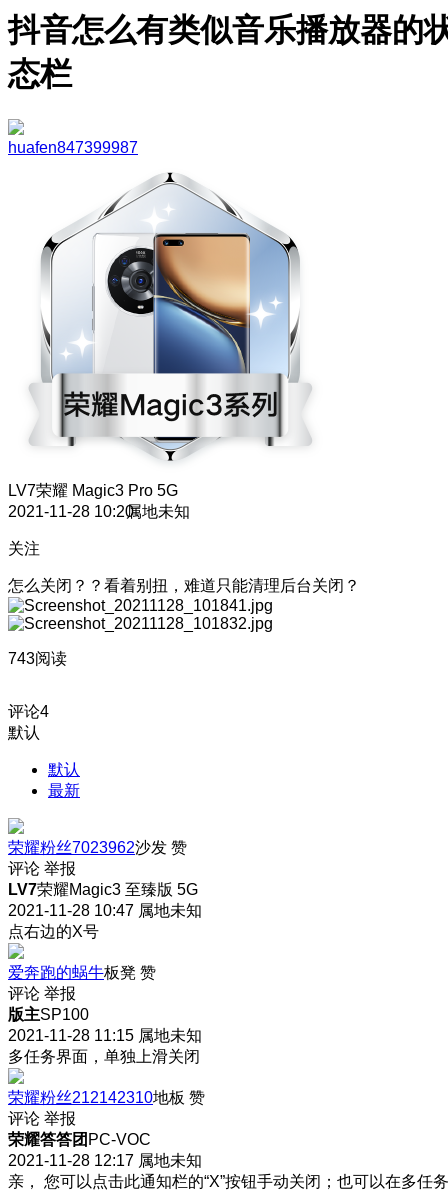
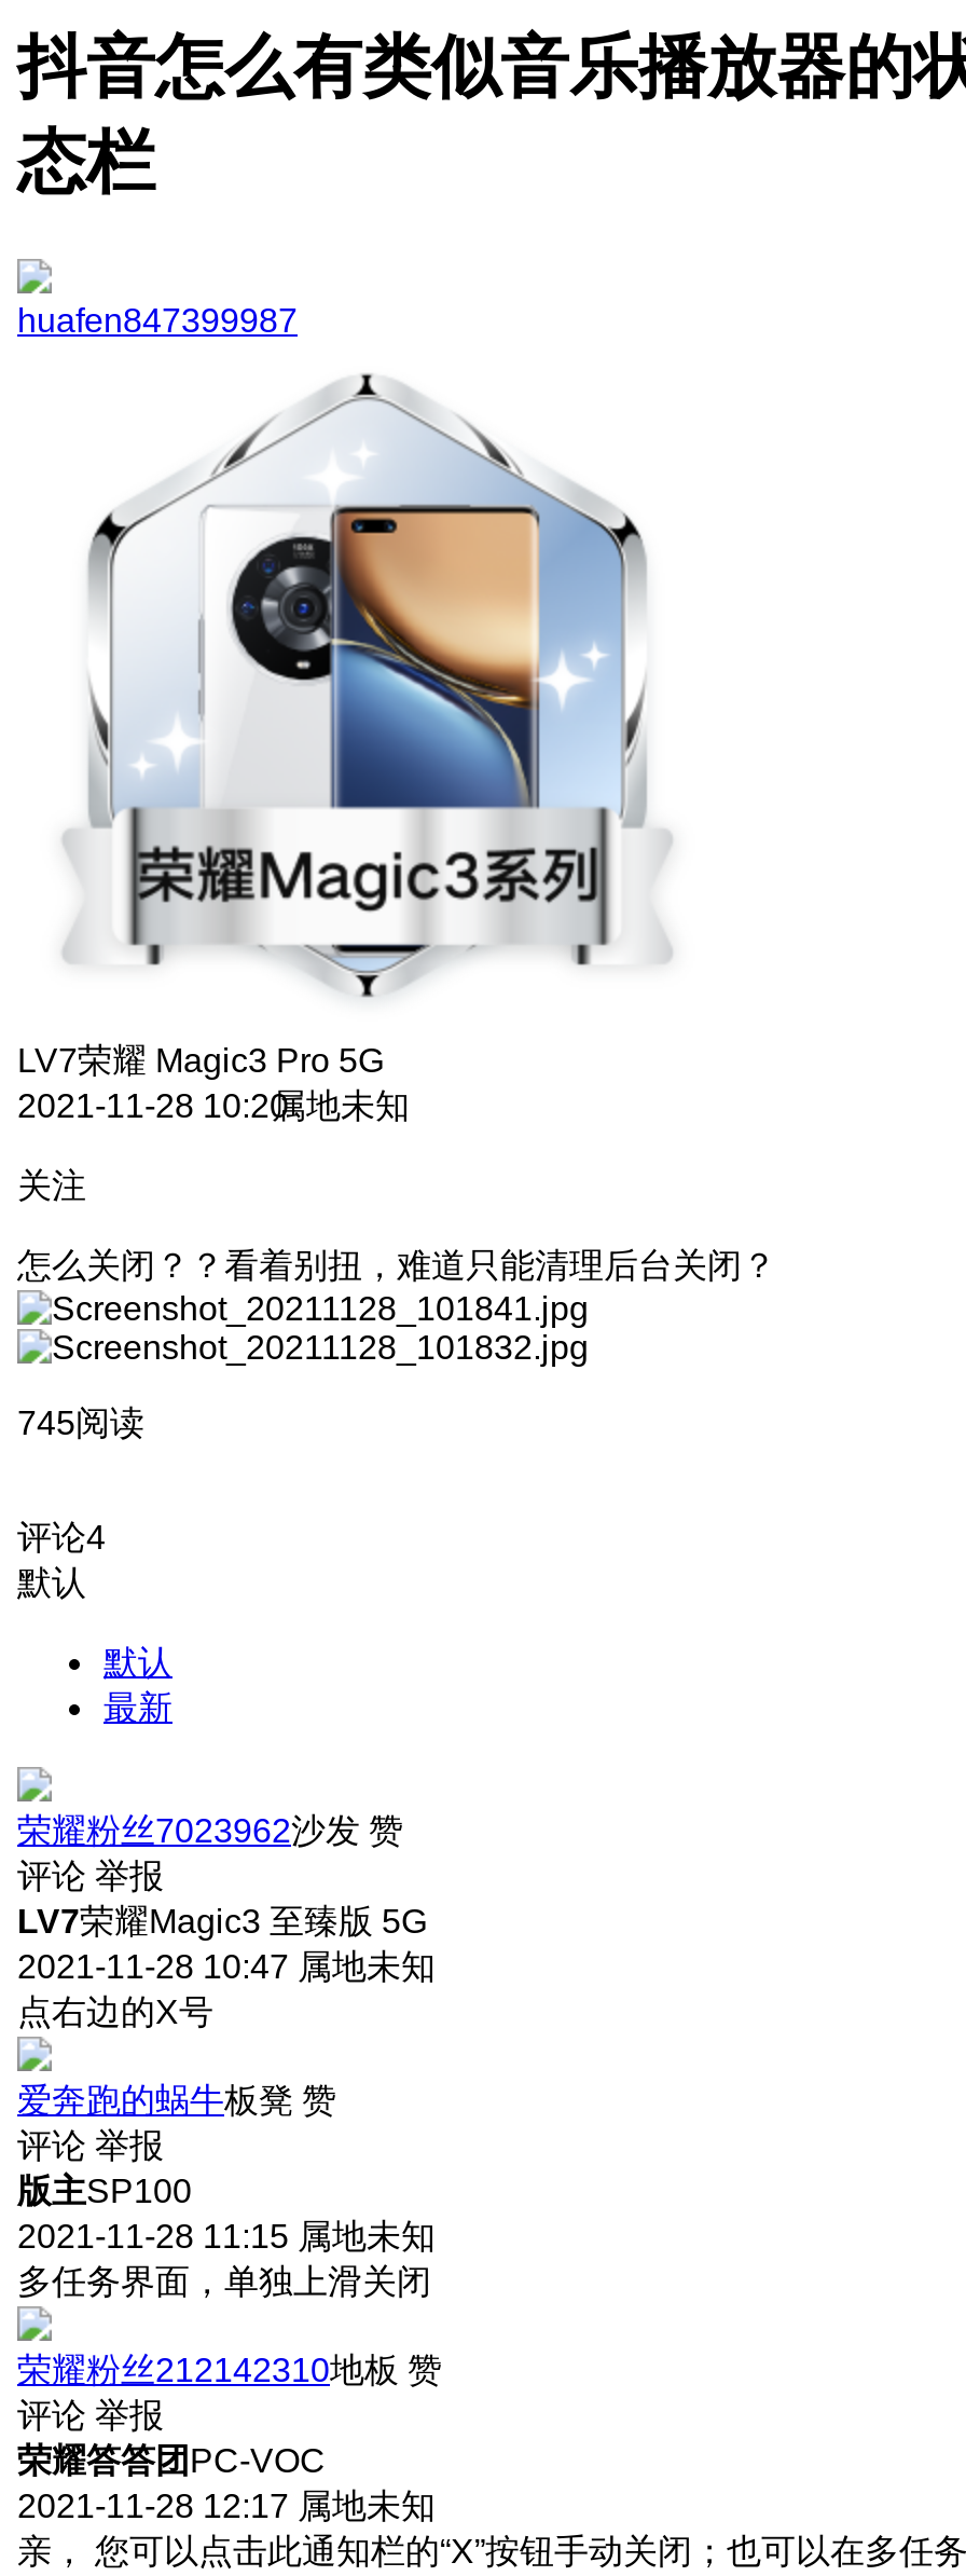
[8,650,67,667] 743阅读 -> [17,1404,144,1441] 745阅读

